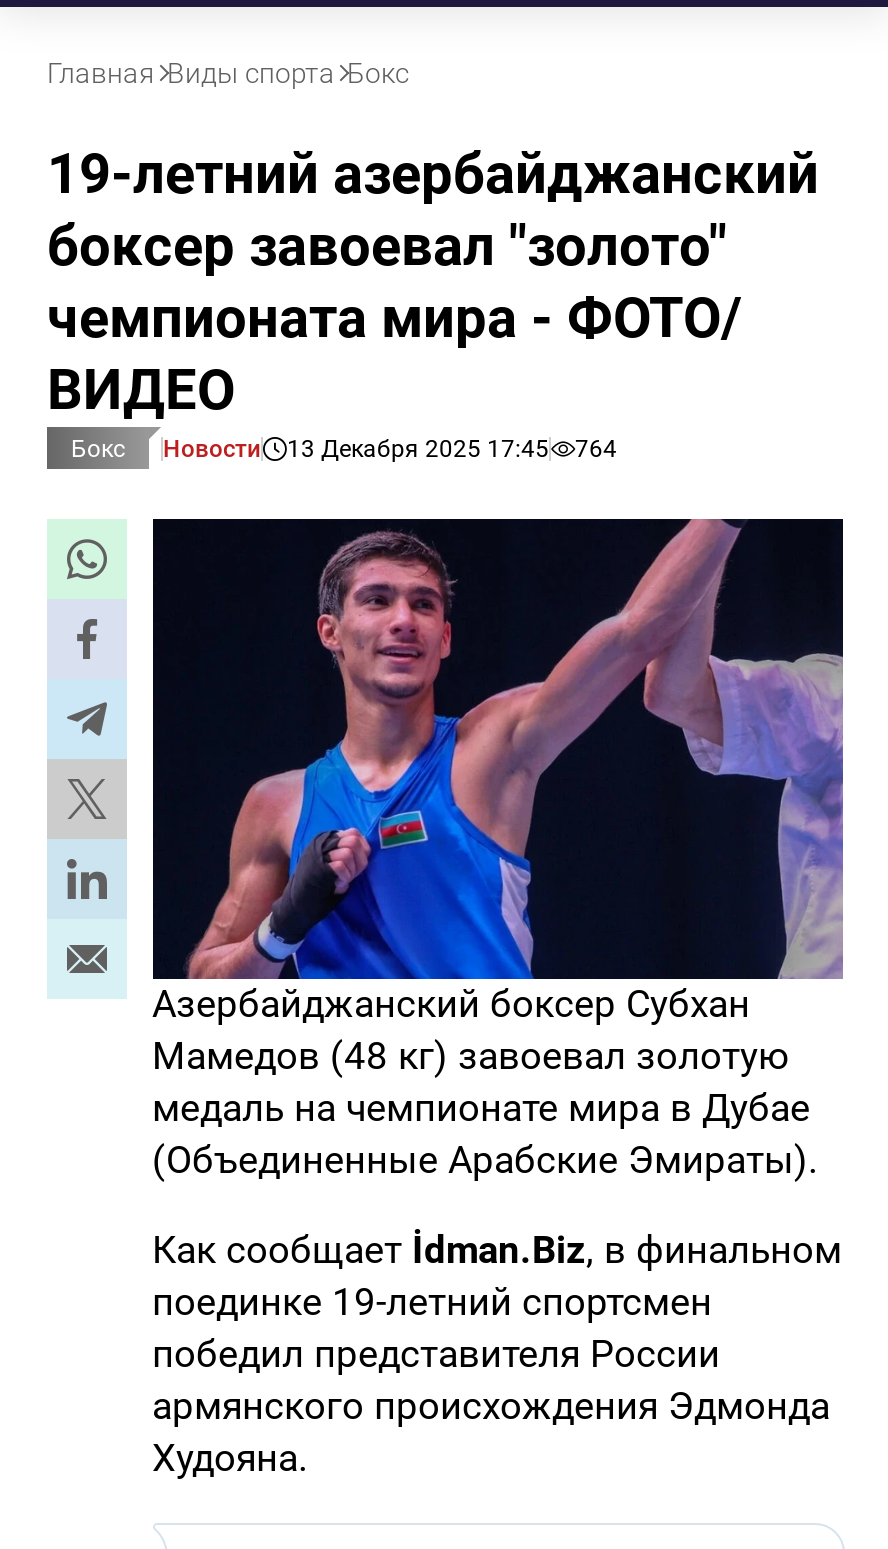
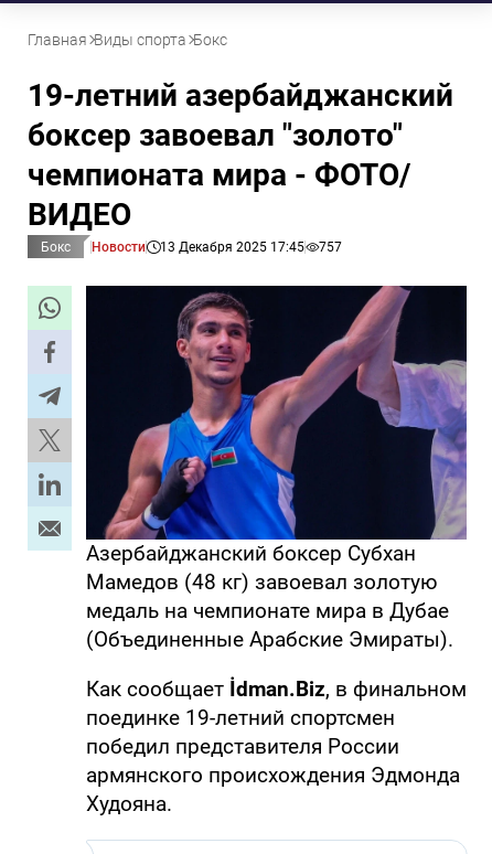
[71,434,617,462] Бокс Новости 13 Декабря 2025 17:45 764 -> [41,239,342,254] Бокс Новости 13 Декабря 2025 17:45 757

